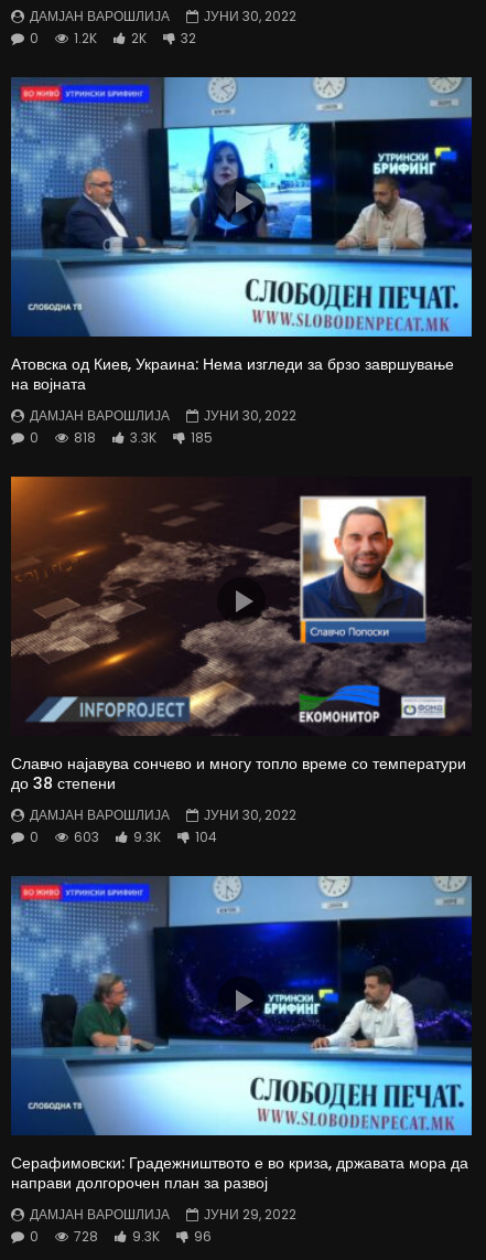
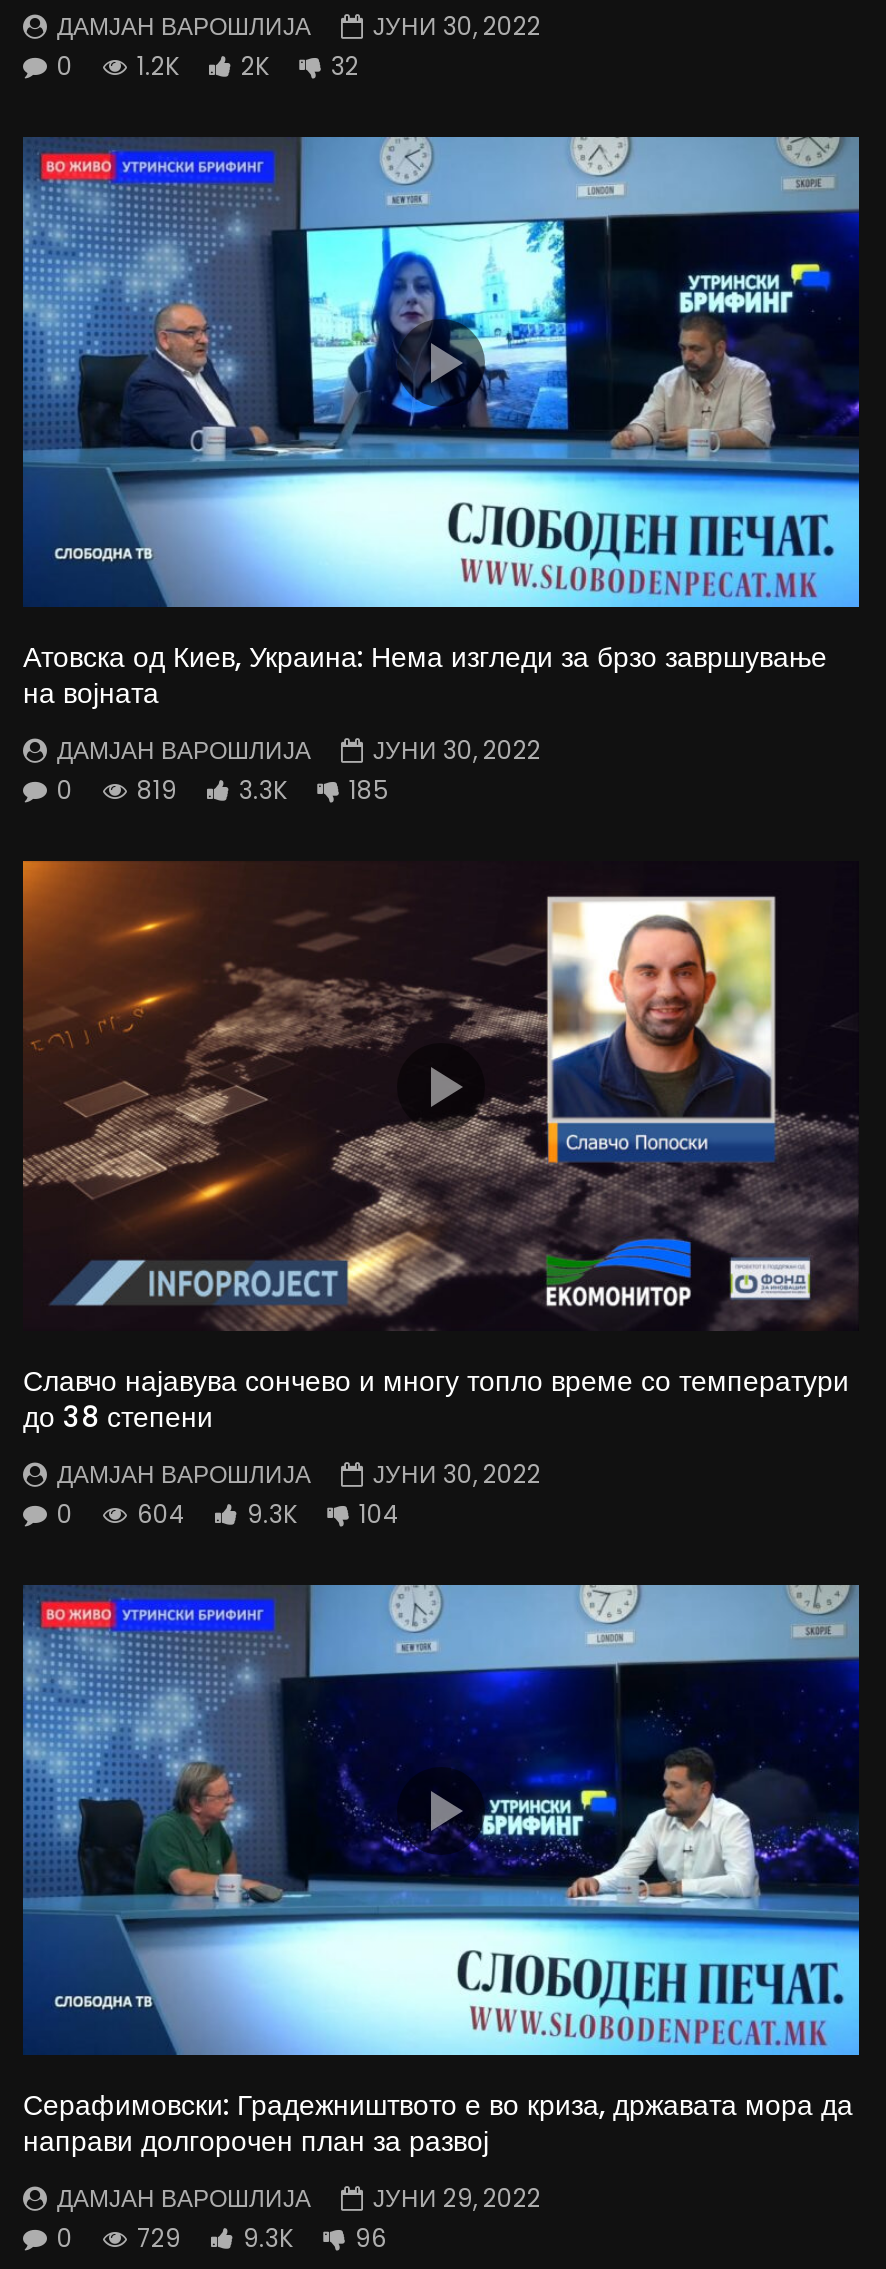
[30,428,213,447] 0 818 3.3K 185 -> [57,773,389,807] 0 819 3.3K 185
[30,828,217,846] 0 603 9.3K 104 -> [57,1497,399,1531] 0 604 9.3K 104
[30,1227,212,1246] 0 728 9.3K 96 -> [57,2222,387,2256] 0 729 9.3K 96

